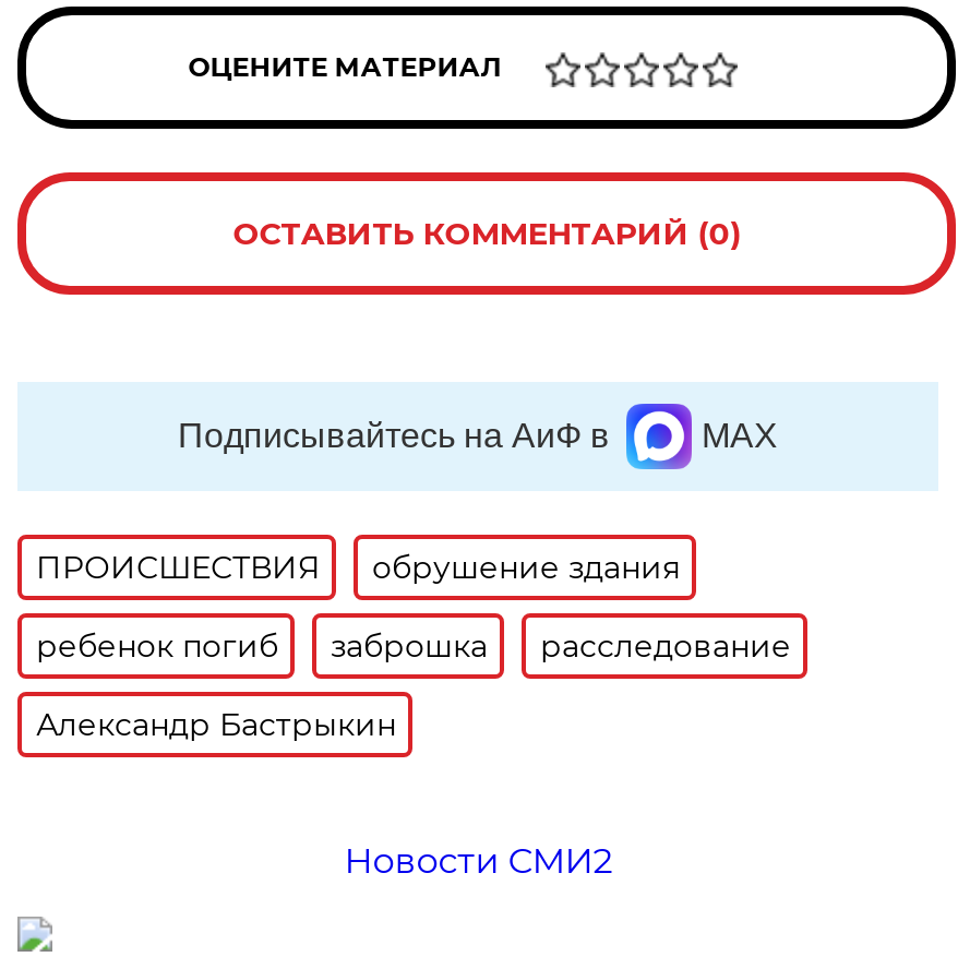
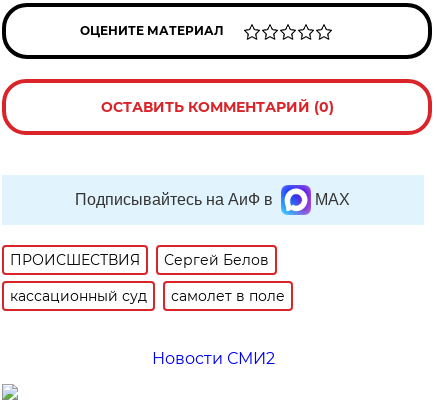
[36,548,791,744] обрушение здания | ребенок погиб | заброшка | расследование | Александр Бастрыкин -> [10,251,285,305] Сергей Белов | кассационный суд | самолет в поле

